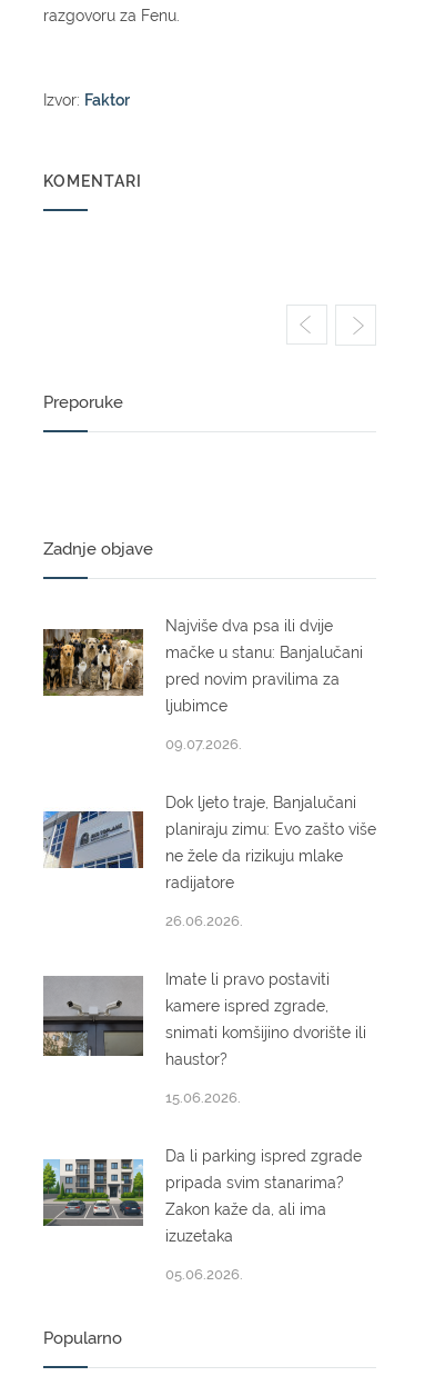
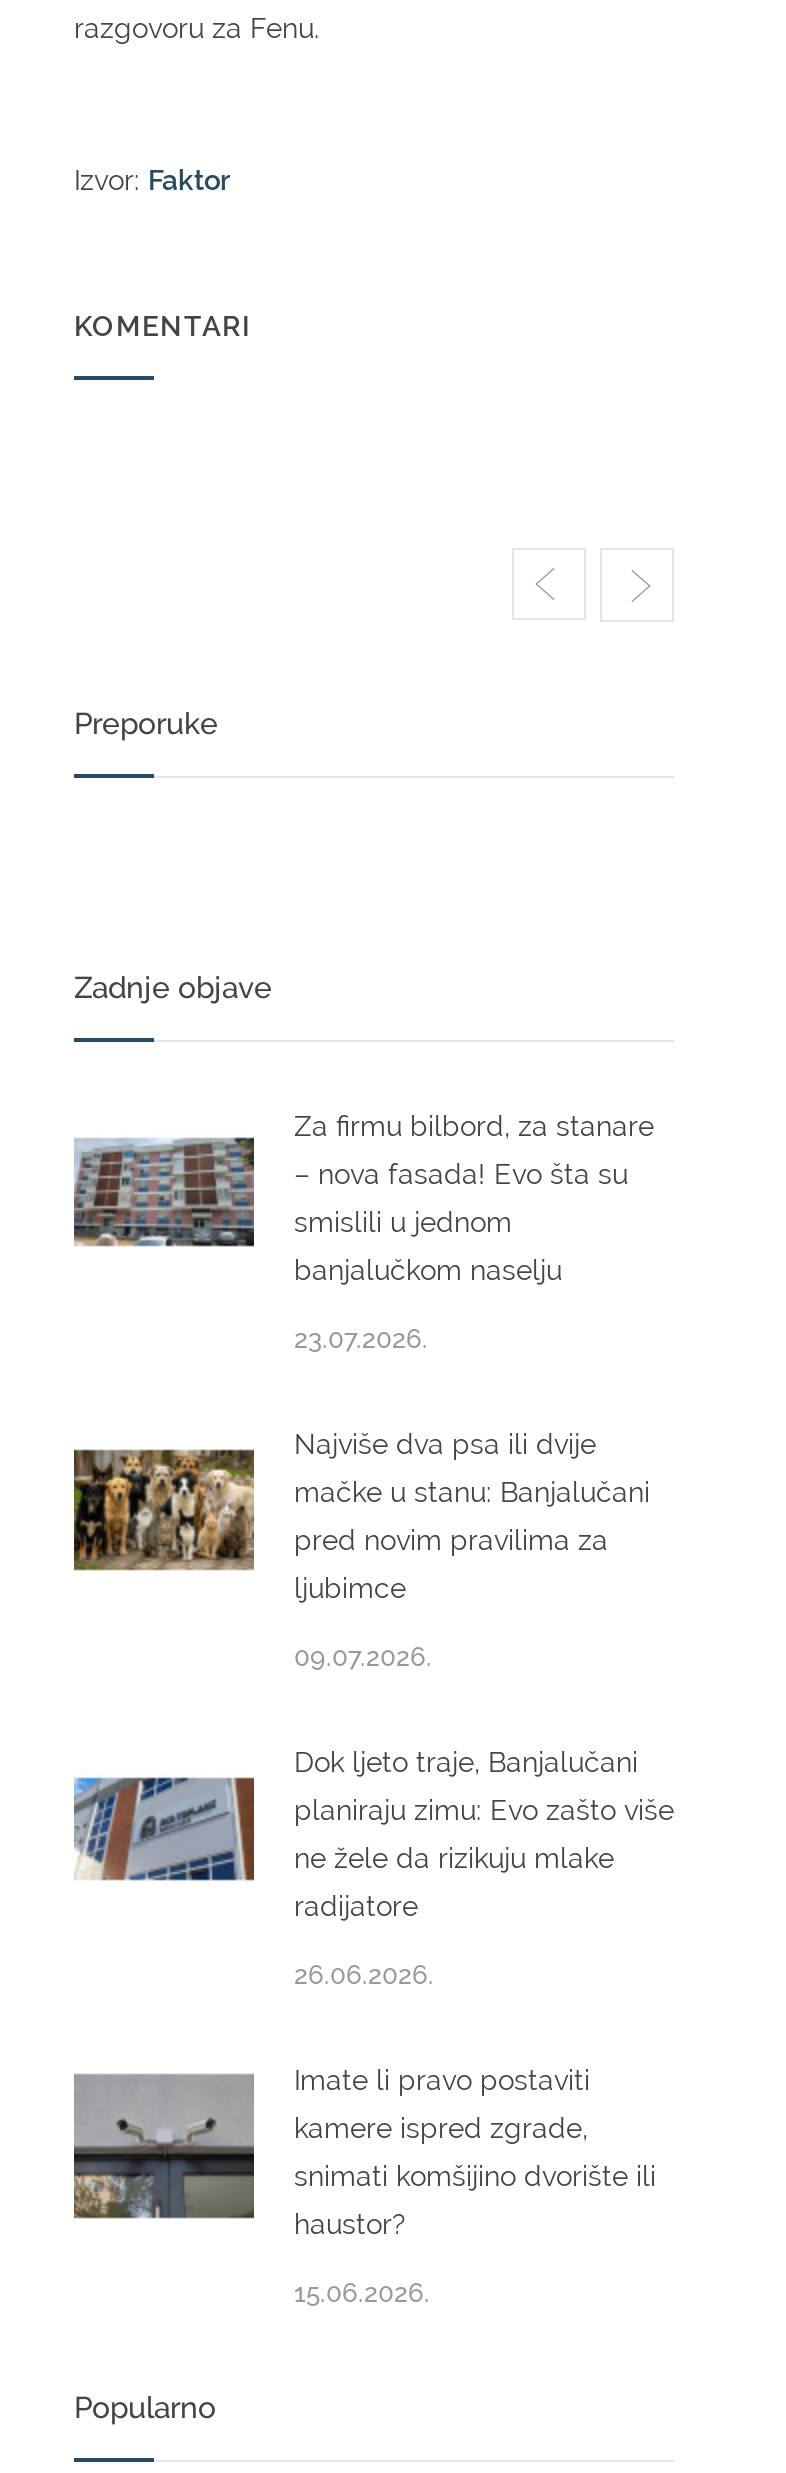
none -> [72,1111,654,1355] [image] | Za firmu bilbord, za stanare | – nova fasada! Evo šta su | smislili u jednom | banjalučkom naselju | 23.07.2026.
moved [41,617,376,1106] -> [70,1429,674,2309]: [image] | Najviše dva psa ili dvije | mačke u stanu: Banjalučani | ... | haustor? | 15.06.2026.
[42,1147,362,1283] [image] | Da li parking ispred zgrade | pripada svim stanarima? | Zakon kaže da, ali ima | izuzetaka | 05.06.2026. -> none

